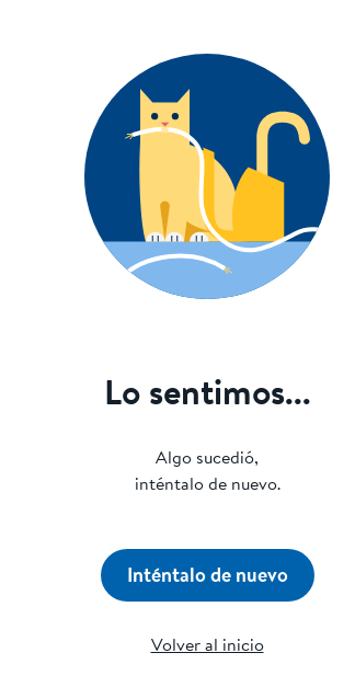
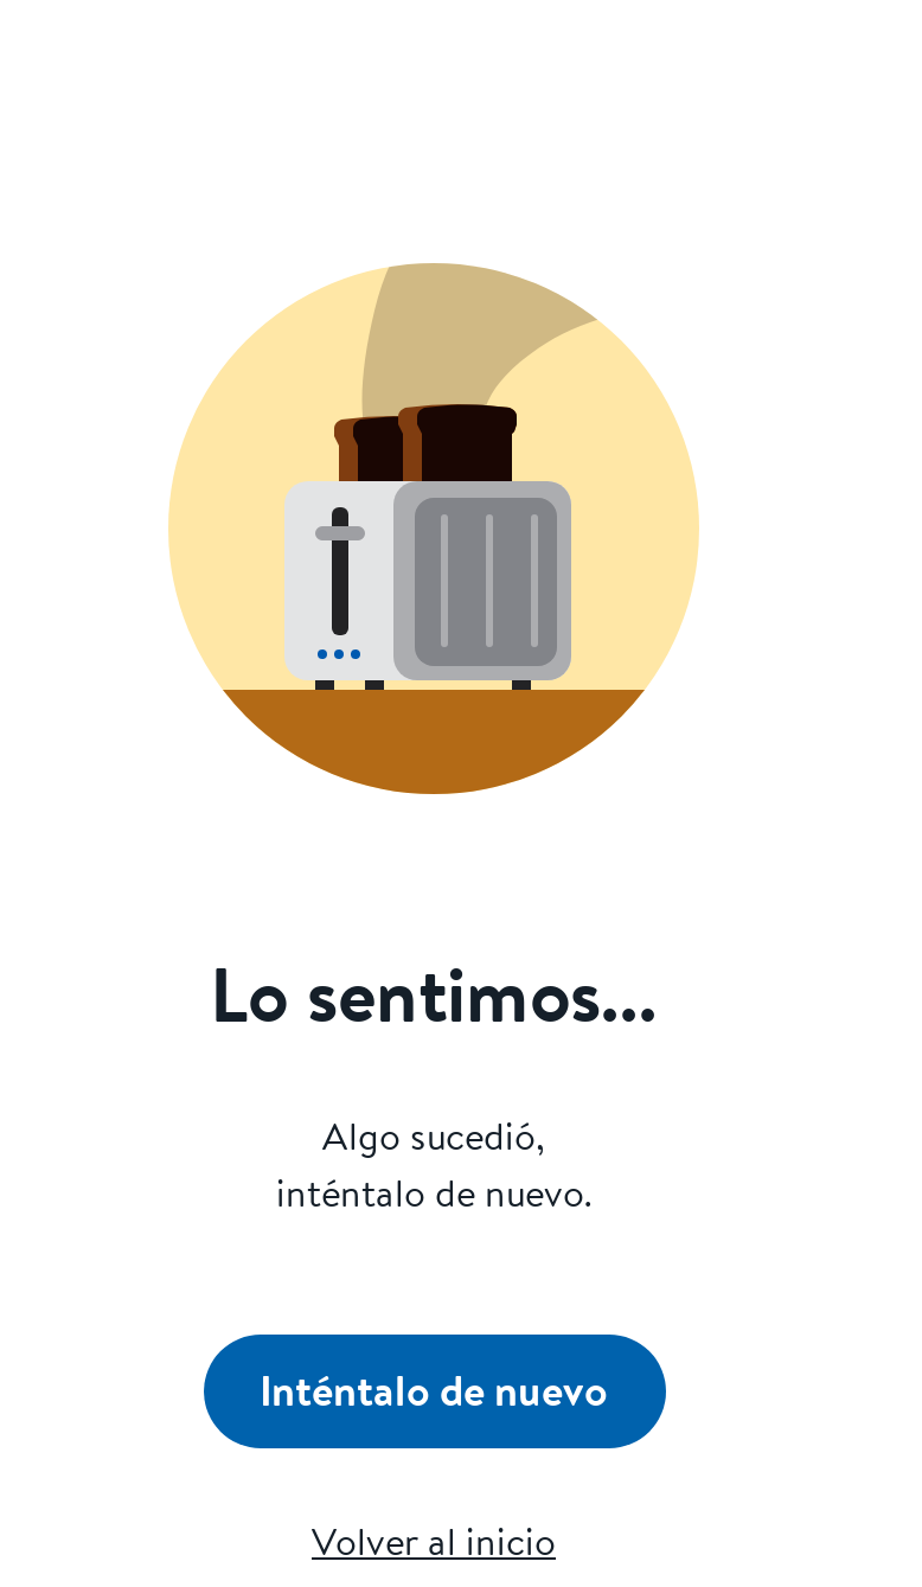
[83,53,331,300] [image] -> [168,263,699,796] [image]

